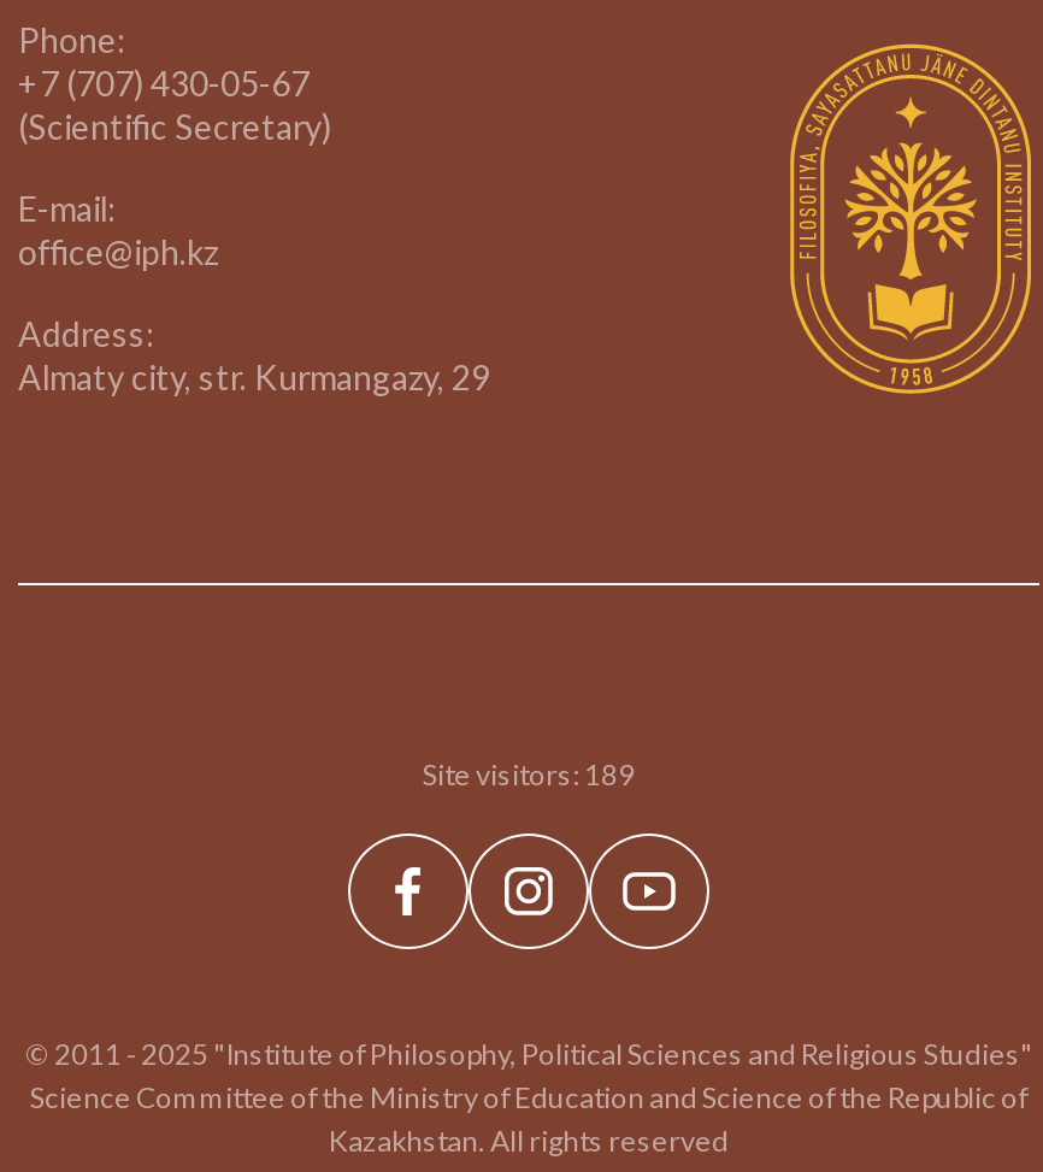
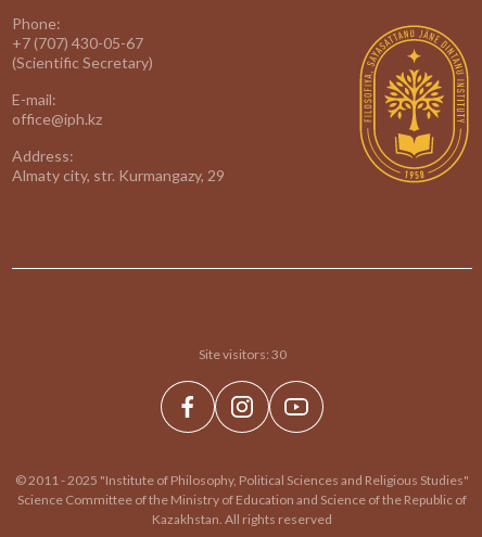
[423,756,635,793] Site visitors: 189 -> [198,346,286,362] Site visitors: 30

